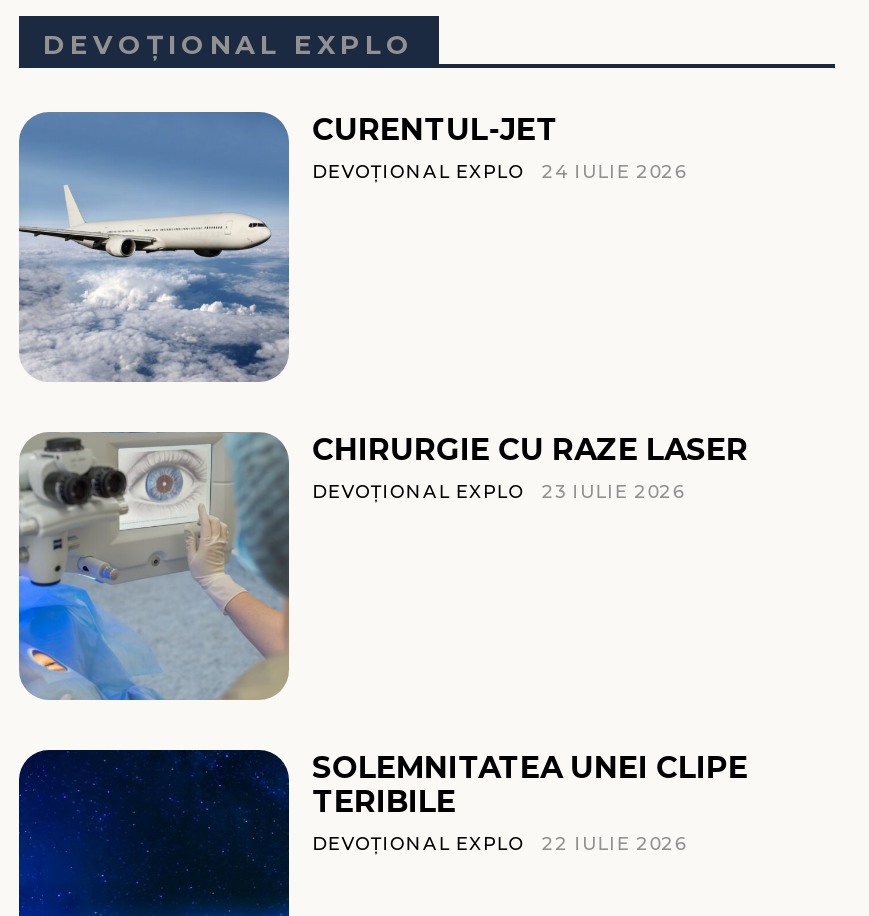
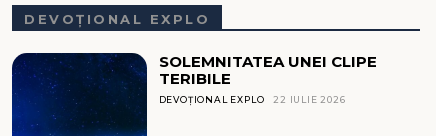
[17,110,686,384] [image] | CURENTUL-JET | DEVOȚIONAL EXPLO | 24 IULIE 2026 -> none
[17,430,748,706] [image] | CHIRURGIE CU RAZE LASER | DEVOȚIONAL EXPLO | 23 IULIE 2026 -> none

